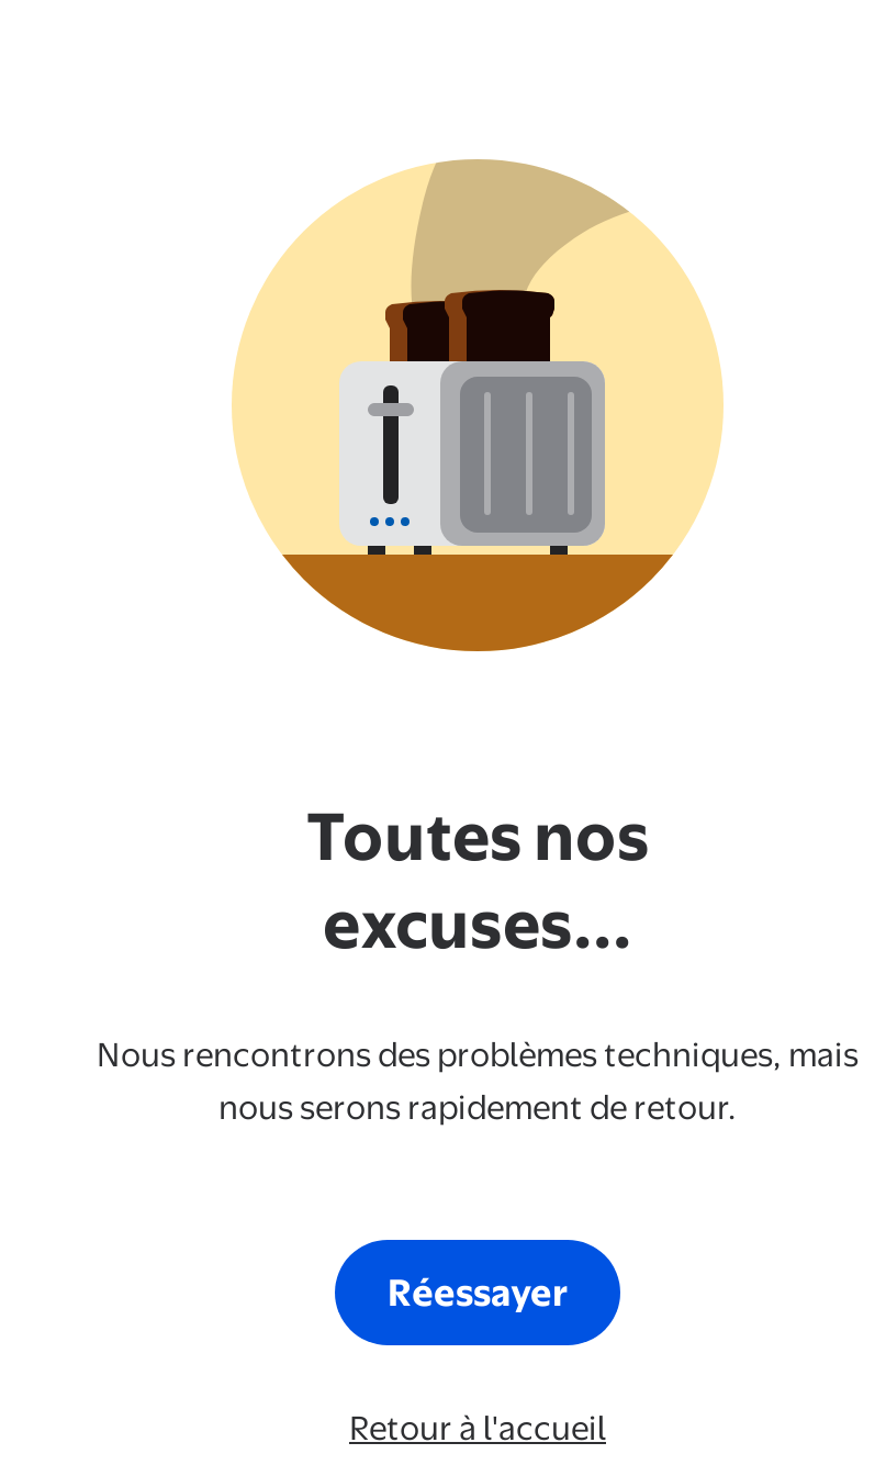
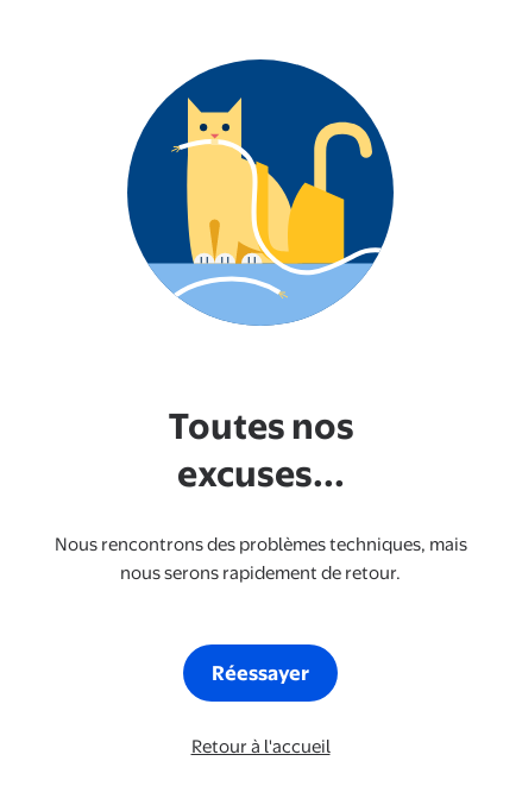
[232,159,724,653] [image] -> [126,58,395,327] [image]

